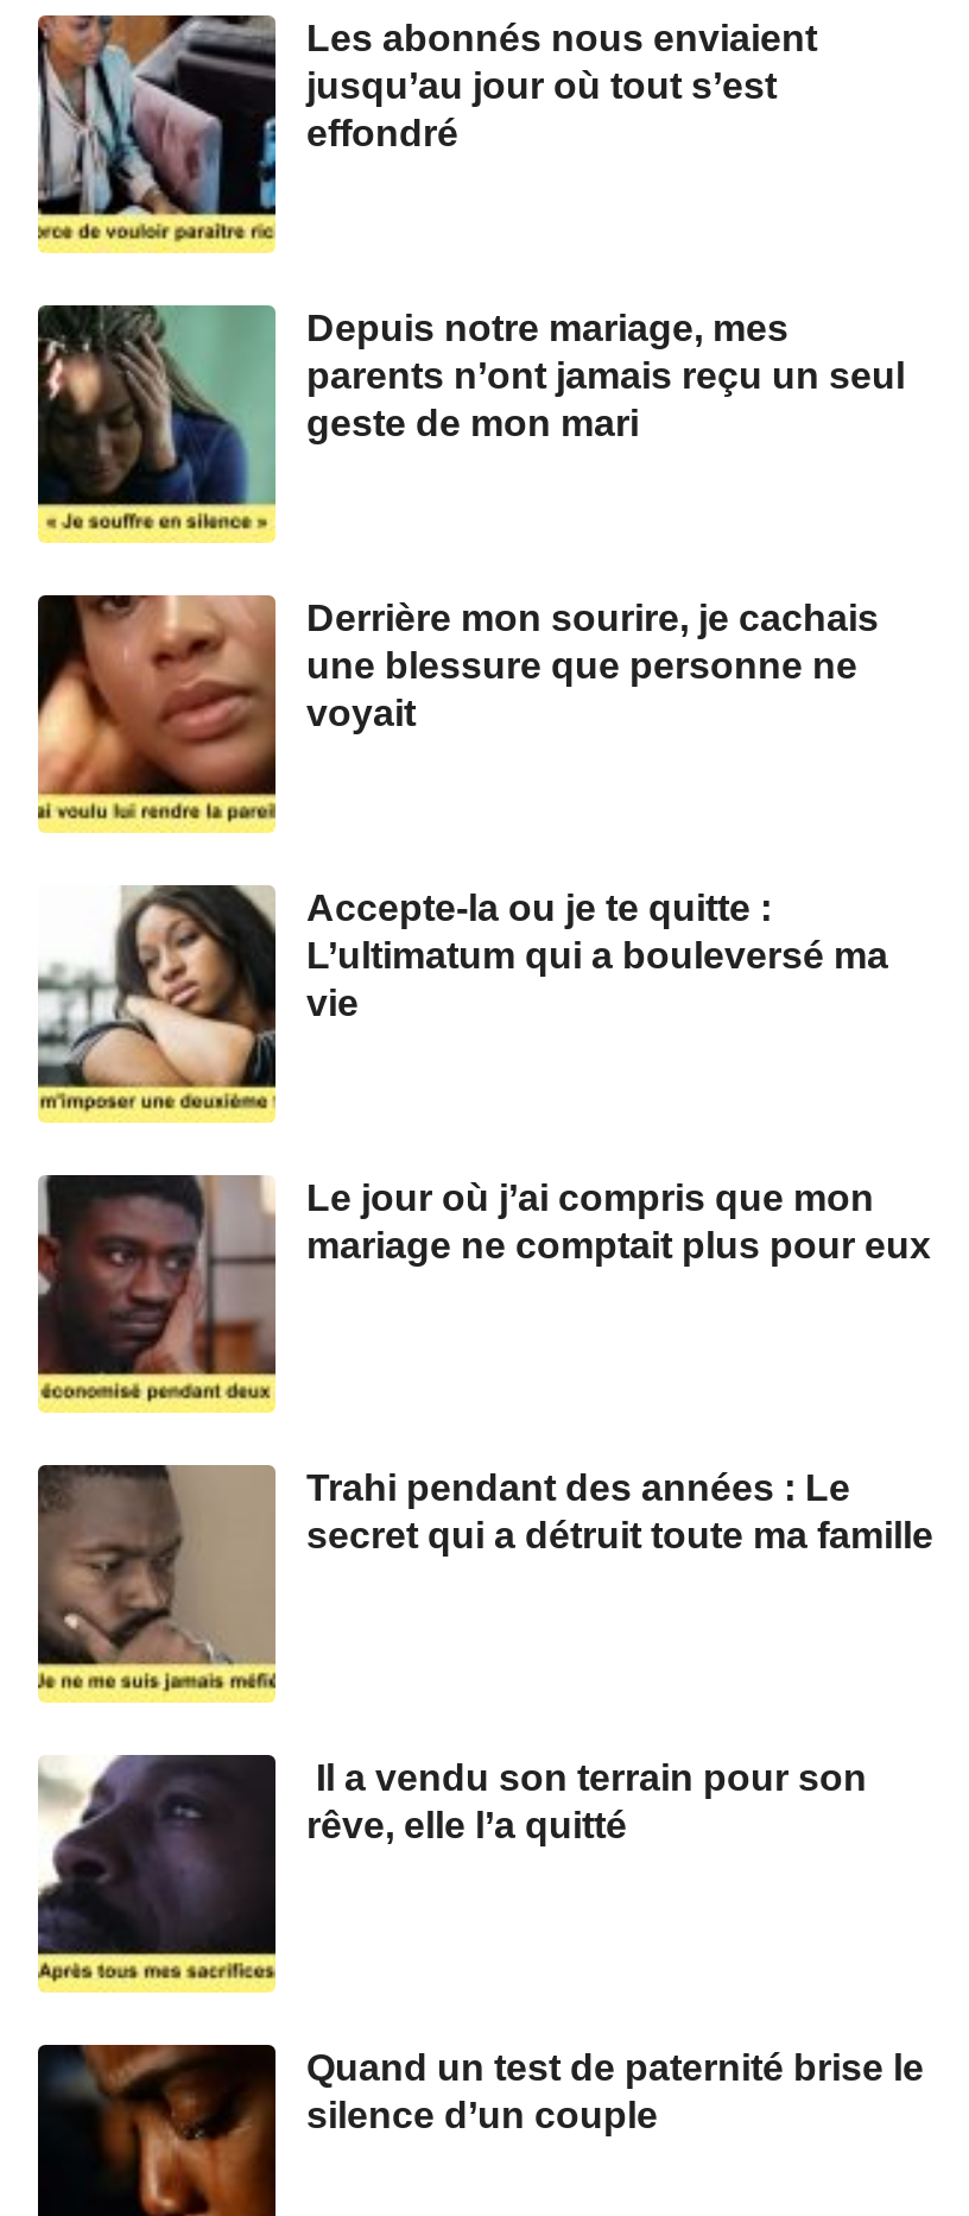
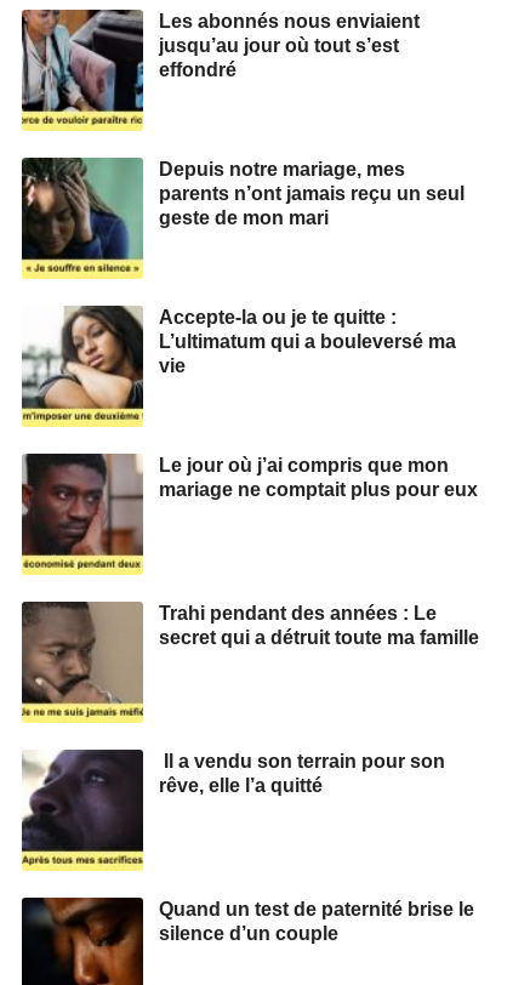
[36,595,879,819] [image] | Derrière mon sourire, je cachais | une blessure que personne ne | voyait -> none

